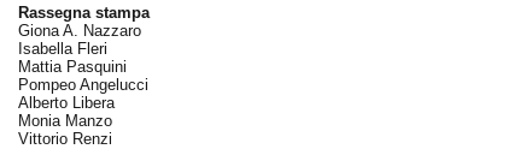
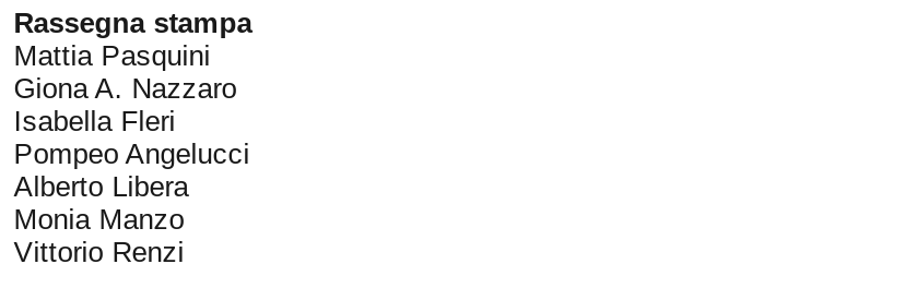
moved [18,58,126,76] -> [14,39,210,72]: Mattia Pasquini

